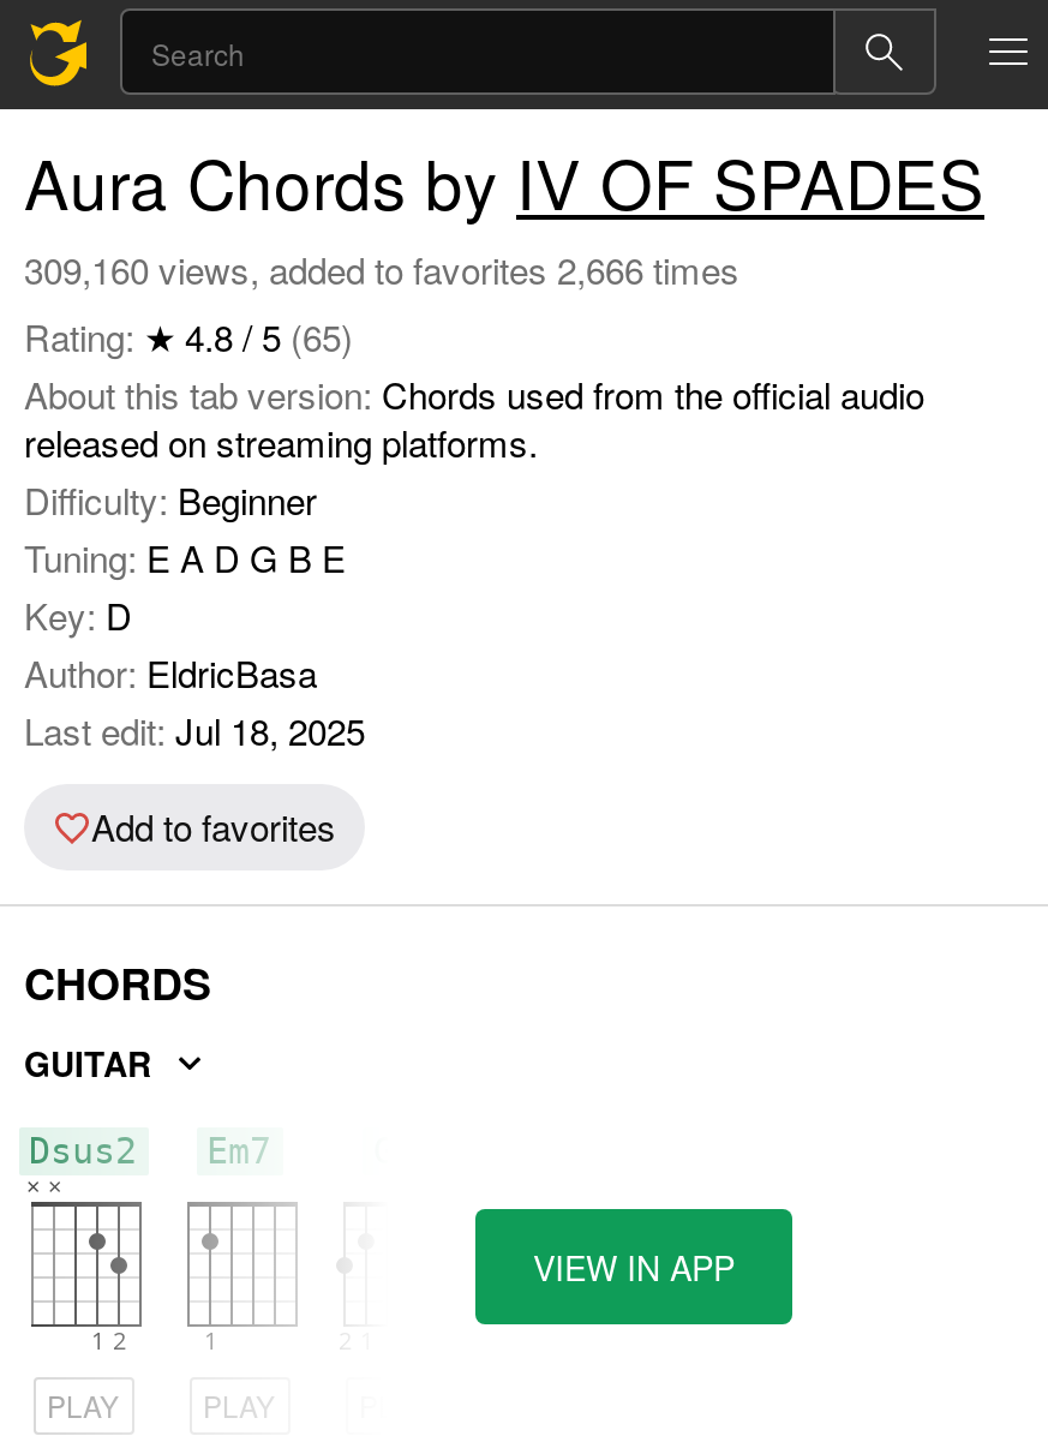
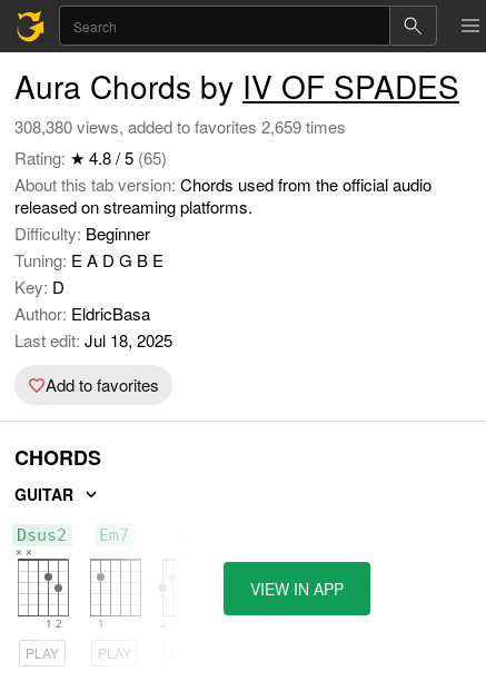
[24,244,739,294] 309,160 views, added to favorites 2,666 times -> [14,115,346,138] 308,380 views, added to favorites 2,659 times

